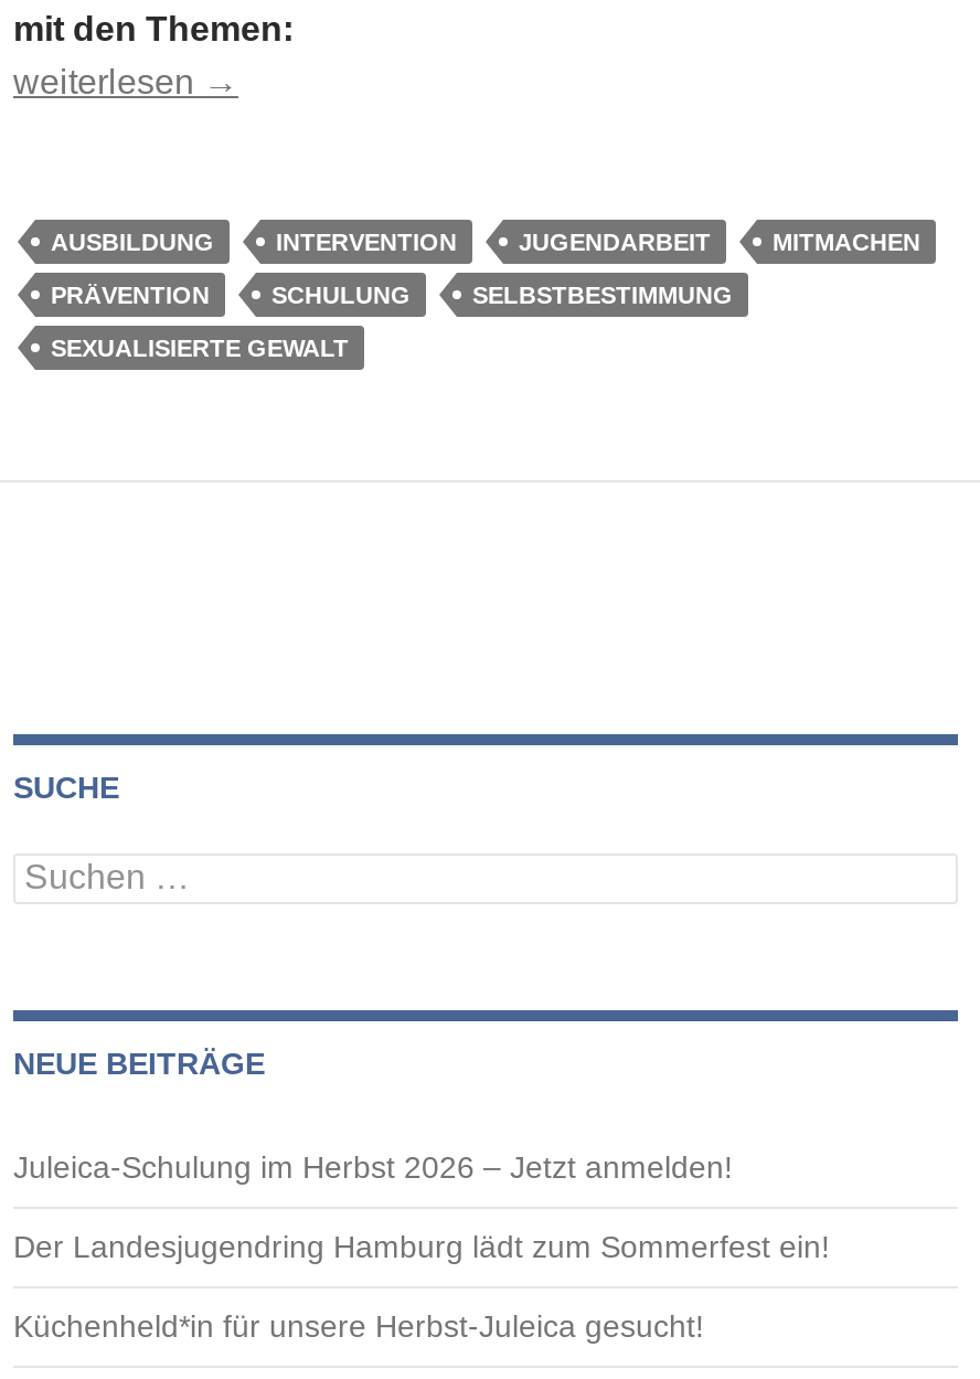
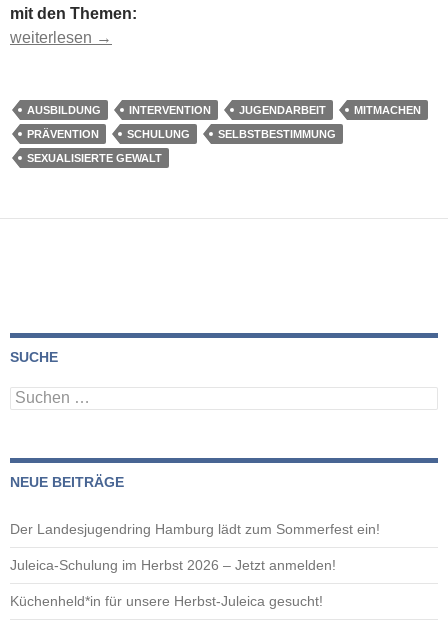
moved [13,1149,733,1184] -> [10,557,336,573]: Juleica-Schulung im Herbst 2026 – Jetzt anmelden!
moved [13,1228,830,1264] -> [10,521,380,537]: Der Landesjugendring Hamburg lädt zum Sommerfest ein!

